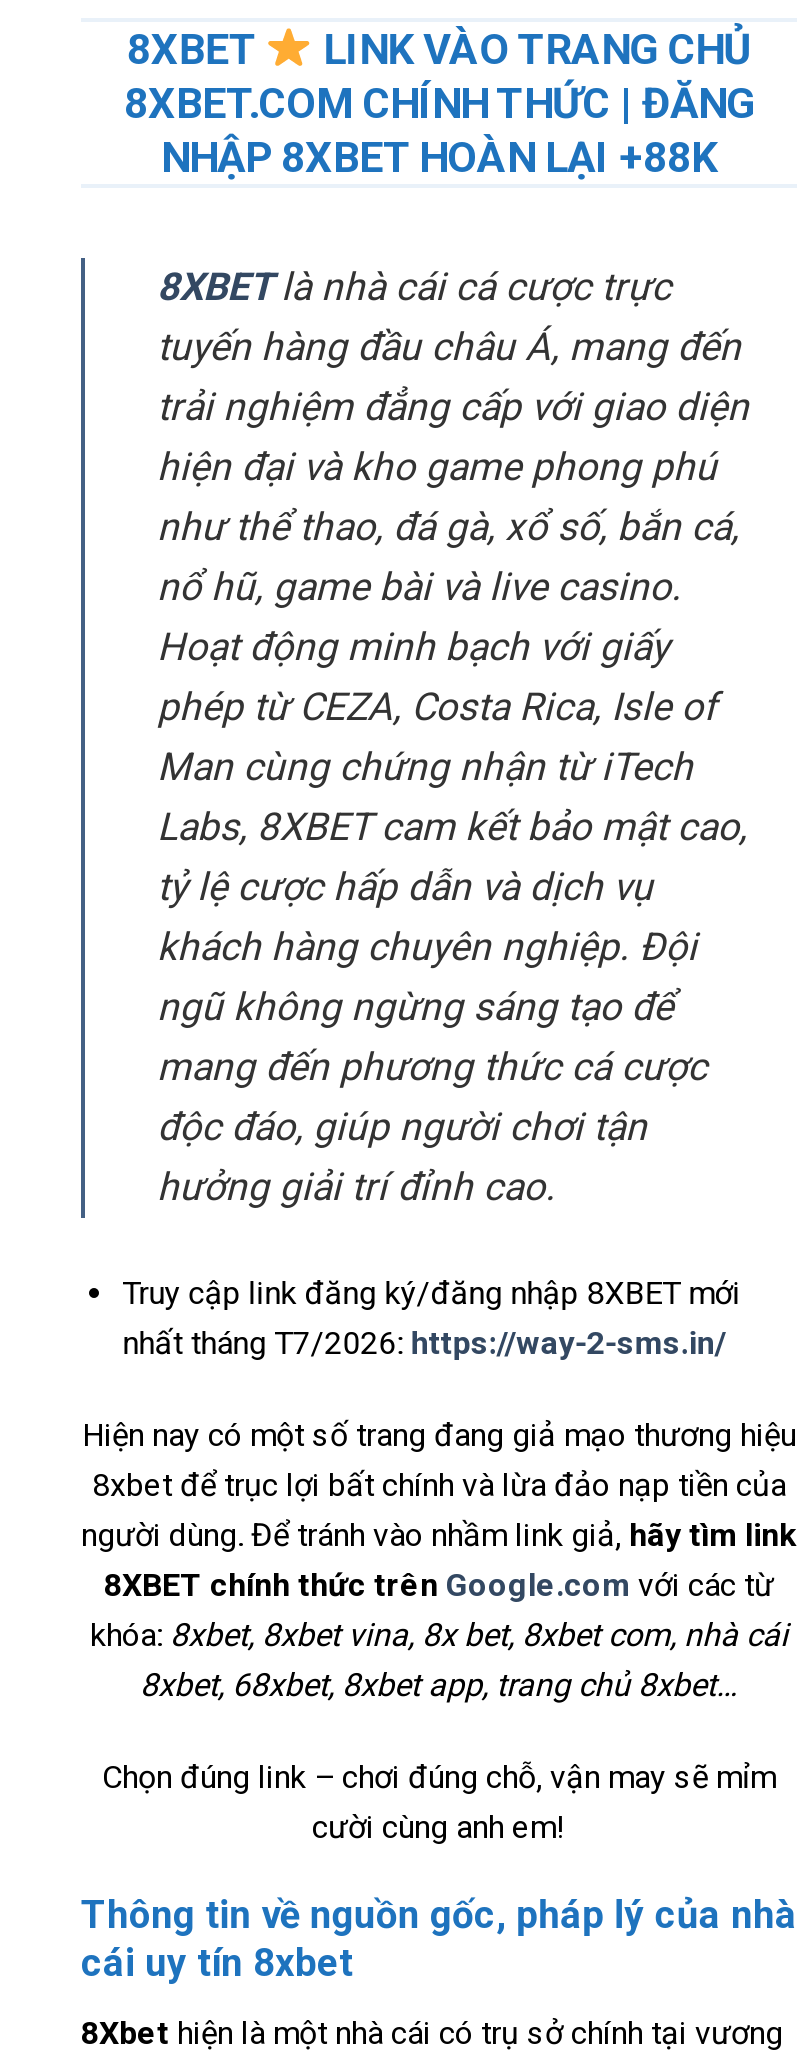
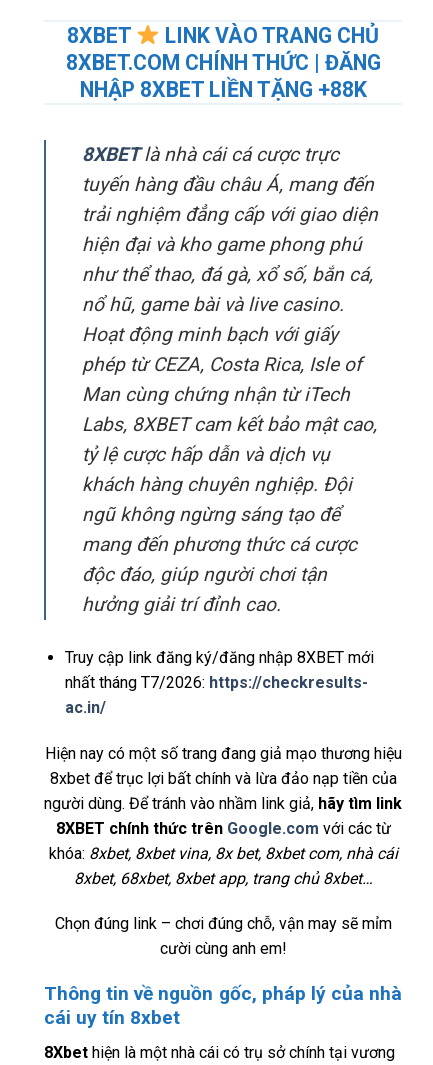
[161,131,717,181] NHẬP 8XBET HOÀN LẠI +88K -> [79,77,366,102] NHẬP 8XBET LIỀN TẶNG +88K
[123,1324,727,1362] nhất tháng T7/2026: https://way-2-sms.in/ -> [65,673,368,717] nhất tháng T7/2026: https://checkresults- | ac.in/

